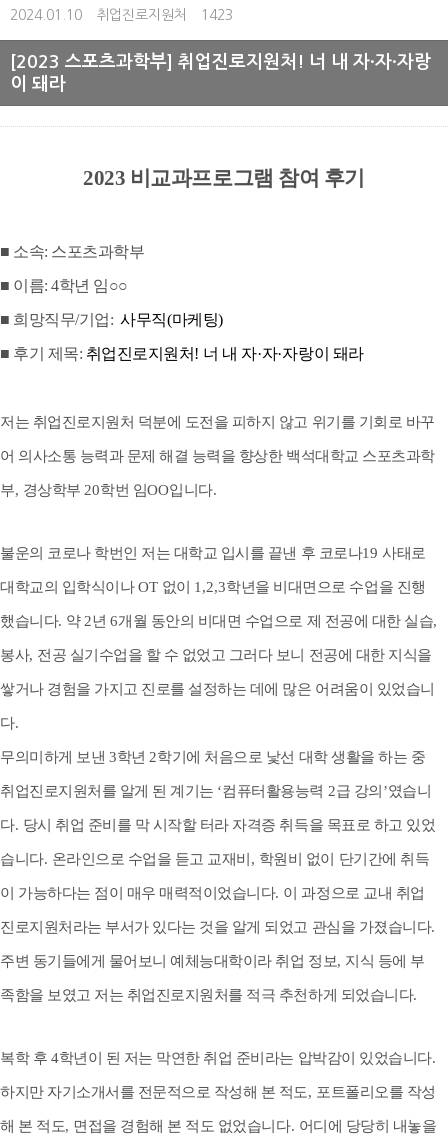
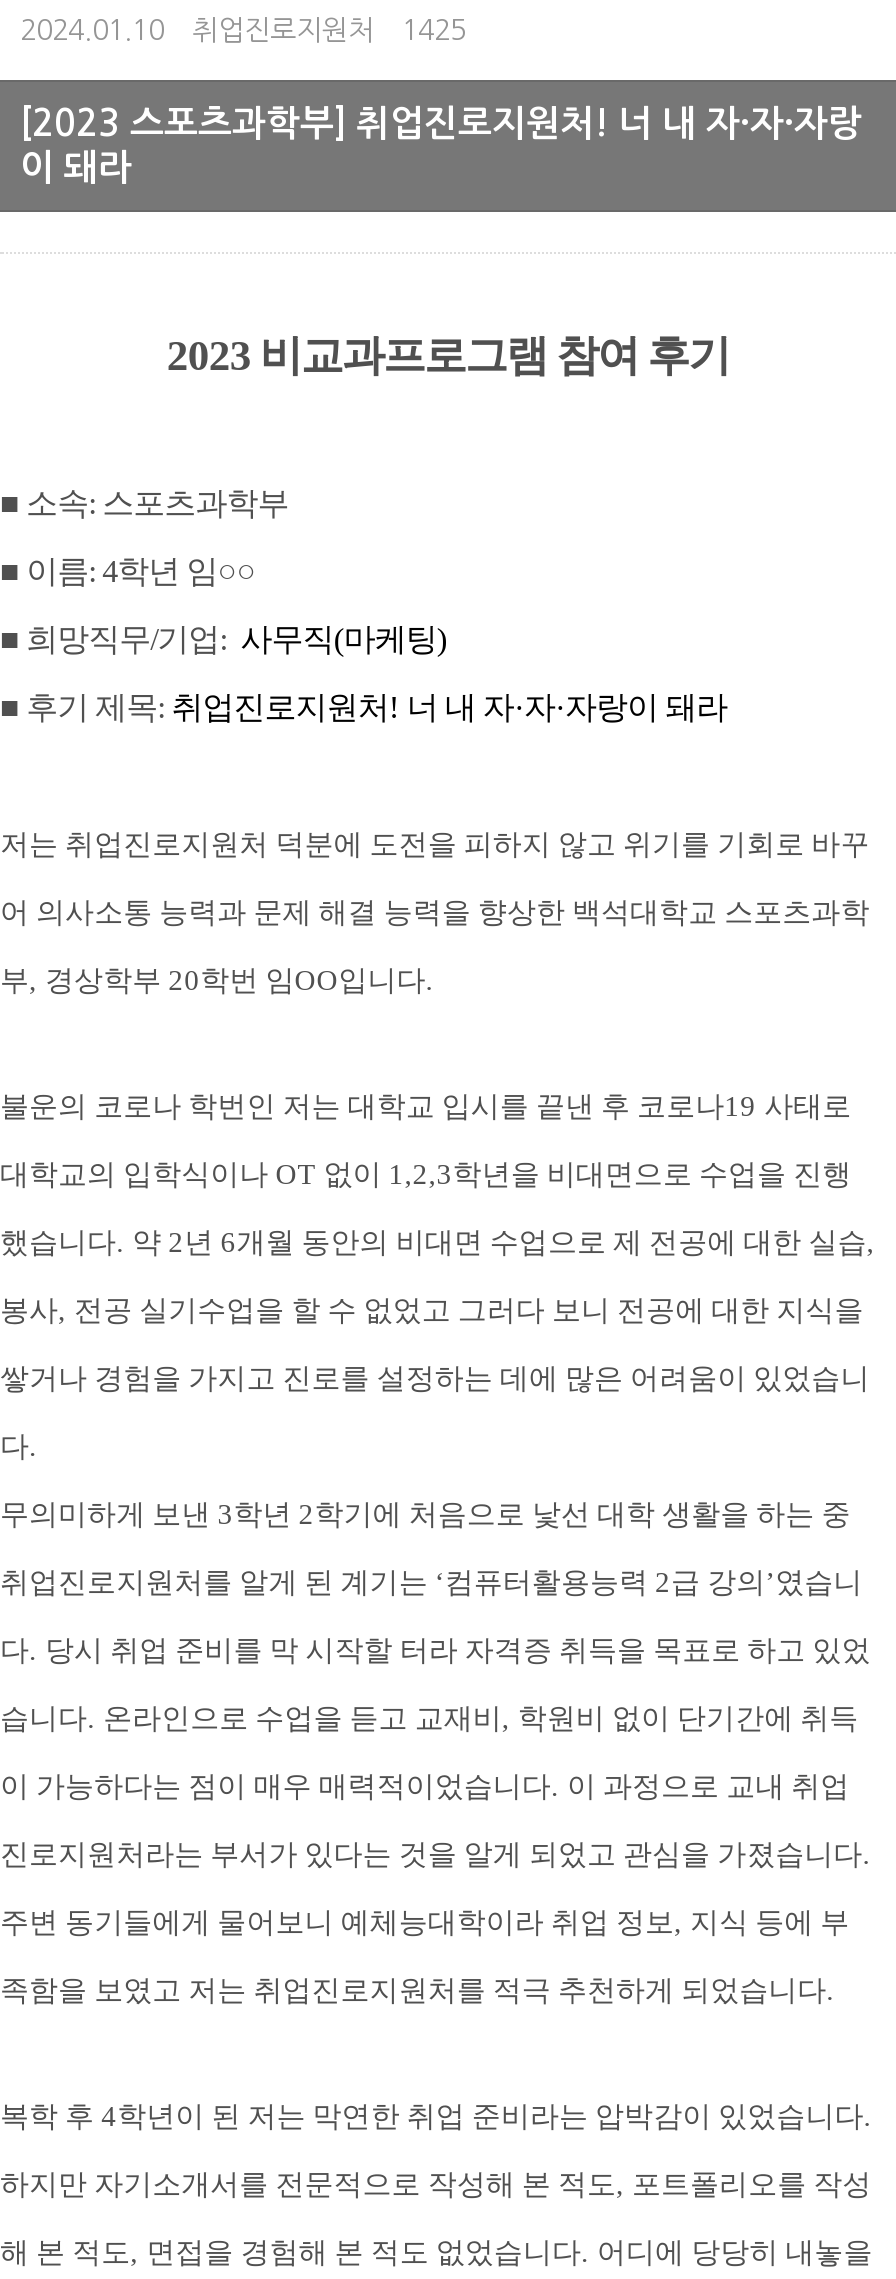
[10,8,233,22] 2024.01.10 취업진로지원처 1423 -> [20,16,466,44] 2024.01.10 취업진로지원처 1425

